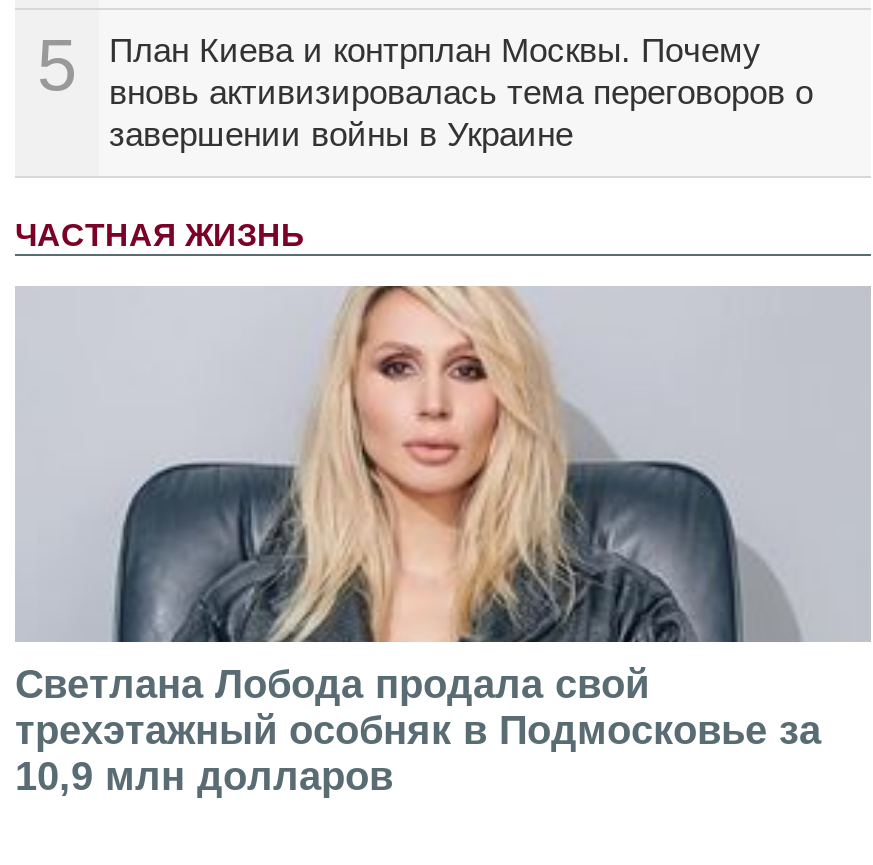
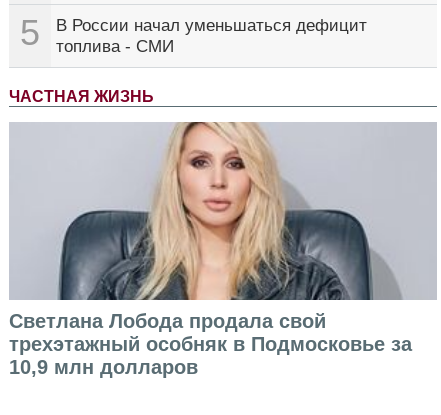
[109,32,813,154] План Киева и контрплан Москвы. Почему | вновь активизировалась тема переговоров о | завершении войны в Украине -> [56,16,367,56] В России начал уменьшаться дефицит | топлива - СМИ

